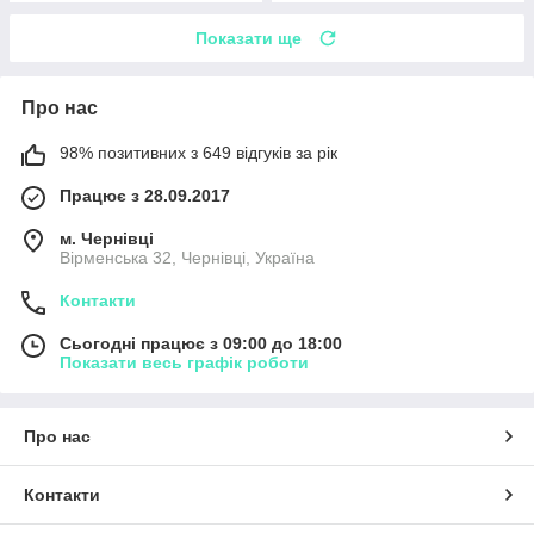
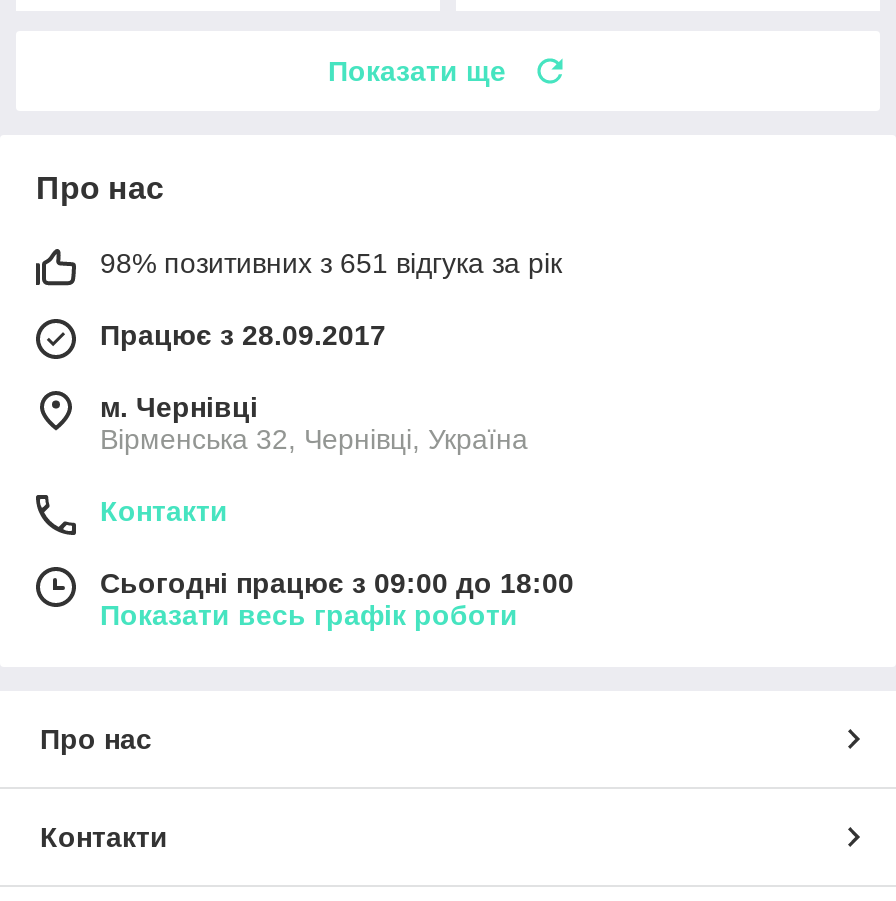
[60,143,337,162] 98% позитивних з 649 відгуків за рік -> [100,247,562,279] 98% позитивних з 651 відгука за рік

